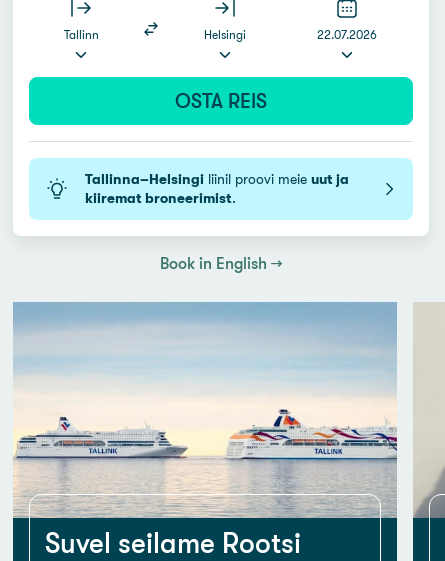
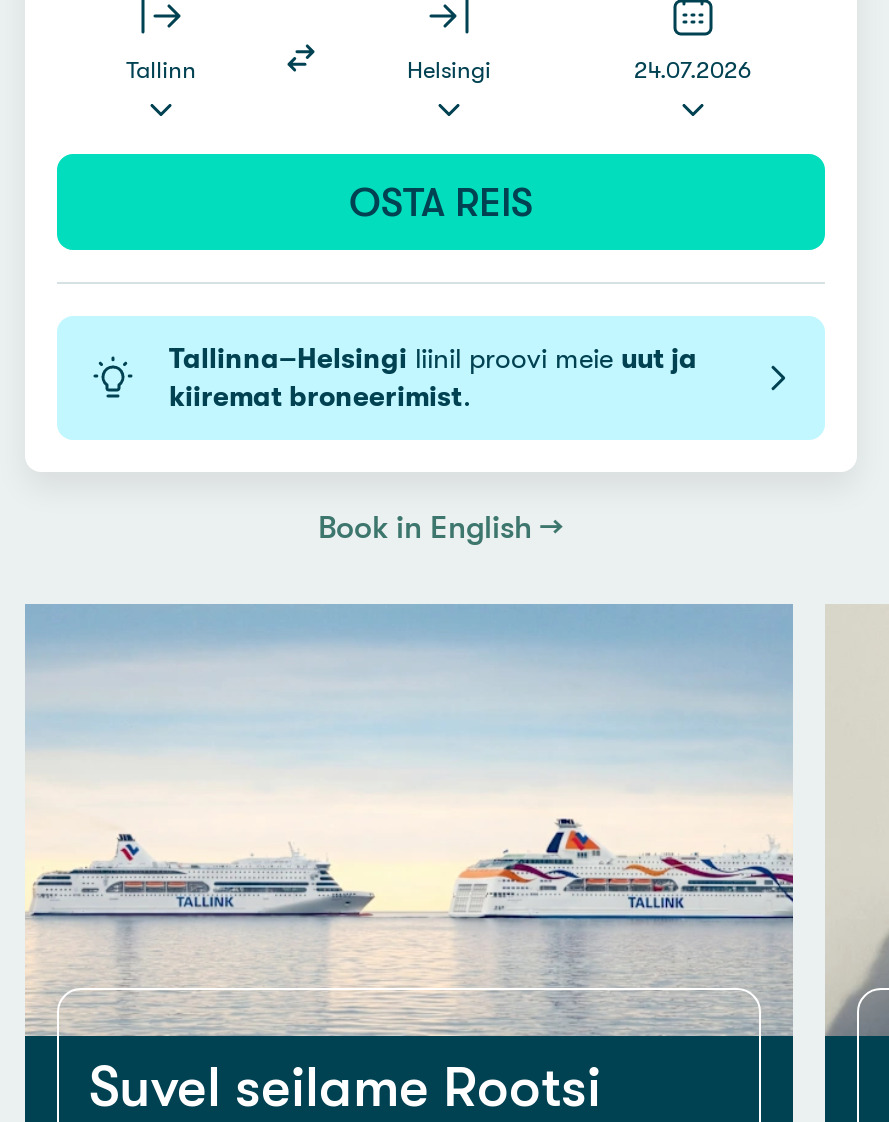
[316,29,376,41] 22.07.2026 -> [634,58,752,82] 24.07.2026

